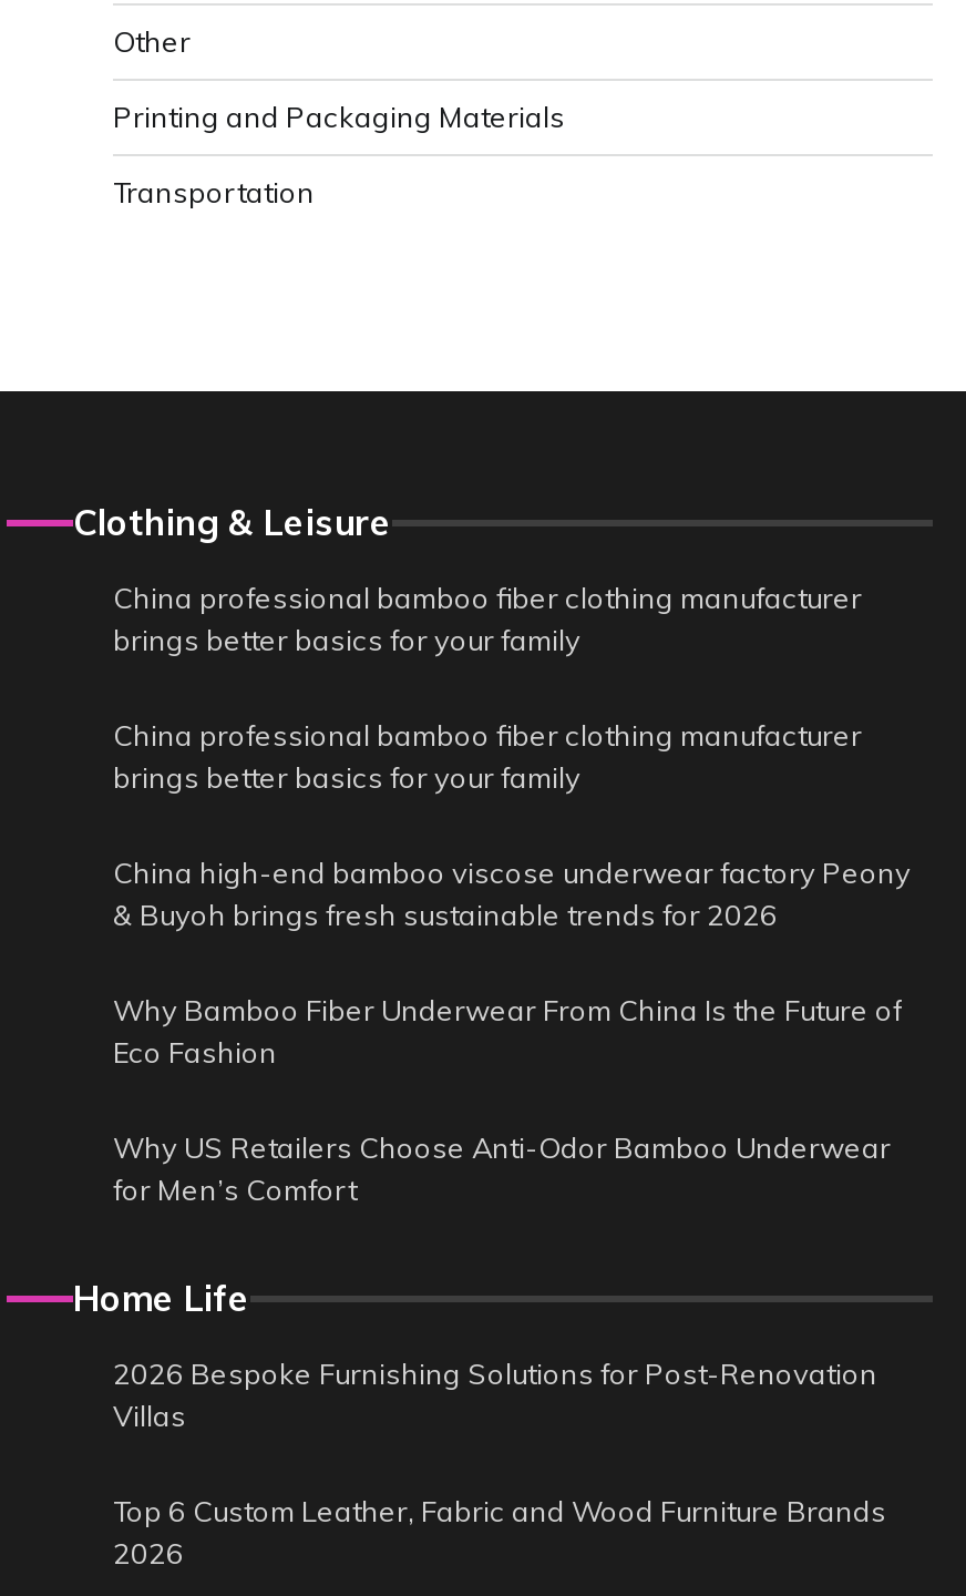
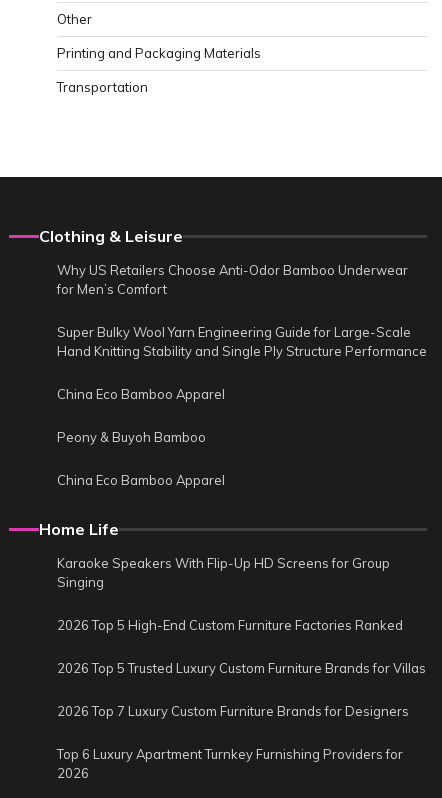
[113,581,911,1071] China professional bamboo fiber clothing manufacturer | brings better basics for your family | China professional bamboo fiber clothing manufacturer | brings better basics for your family | China high-end bamboo viscose underwear factory Peony | & Buyoh brings fresh sustainable trends for 2026 | Why Bamboo Fiber Underwear From China Is the Future of | Eco Fashion -> none
moved [113,1130,891,1208] -> [57,261,408,296]: Why US Retailers Choose Anti-Odor Bamboo Underwear | for Men’s Comfort
none -> [57,323,427,487] Super Bulky Wool Yarn Engineering Guide for Large-Scale | Hand Knitting Stability and Single Ply Structure Performance | China Eco Bamboo Apparel | Peony & Buyoh Bamboo | China Eco Bamboo Apparel
moved [73,1277,250,1321] -> [39,518,119,538]: Home Life
[113,1357,886,1529] 2026 Bespoke Furnishing Solutions for Post-Renovation | Villas | Top 6 Custom Leather, Fabric and Wood Furniture Brands -> [57,554,426,761] Karaoke Speakers With Flip-Up HD Screens for Group | Singing | 2026 Top 5 High-End Custom Furniture Factories Ranked | 2026 Top 5 Trusted Luxury Custom Furniture Brands for Villas | 2026 Top 7 Luxury Custom Furniture Brands for Designers | Top 6 Luxury Apartment Turnkey Furnishing Providers for

